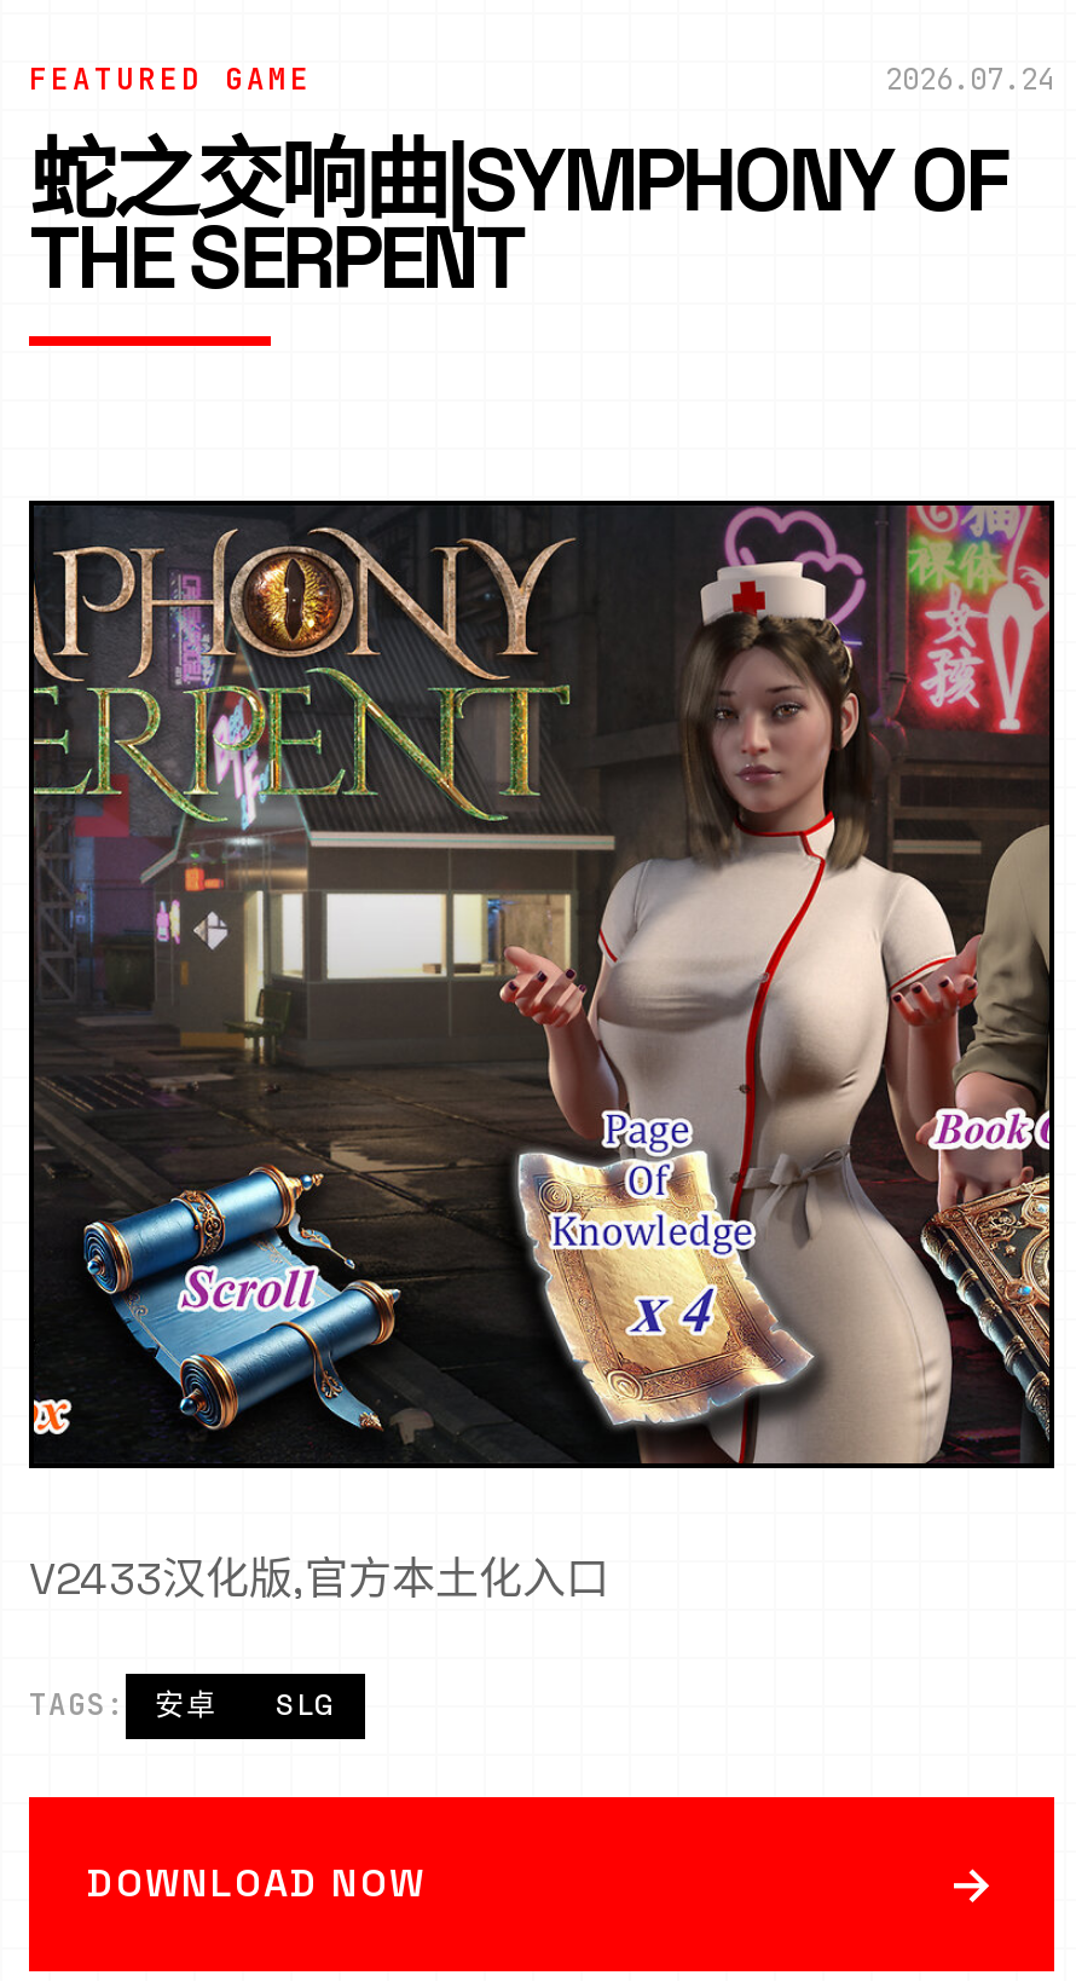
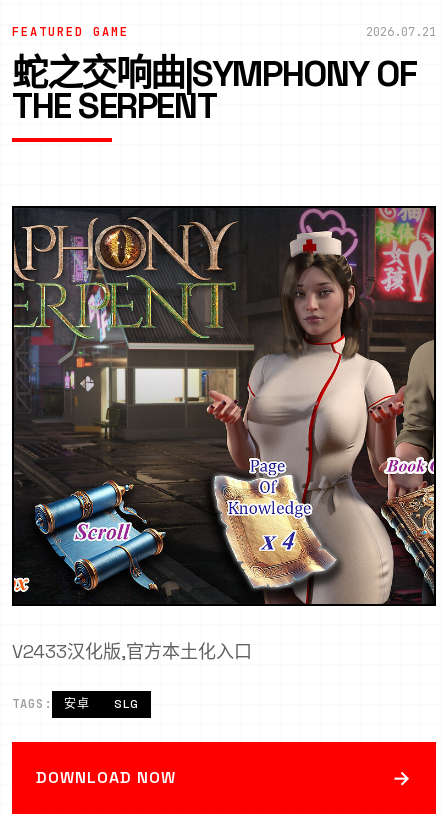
[885,59,1054,98] 2026.07.24 -> [366,23,436,39] 2026.07.21

